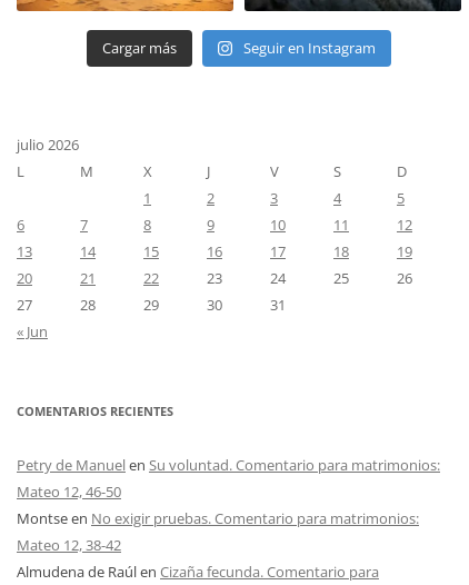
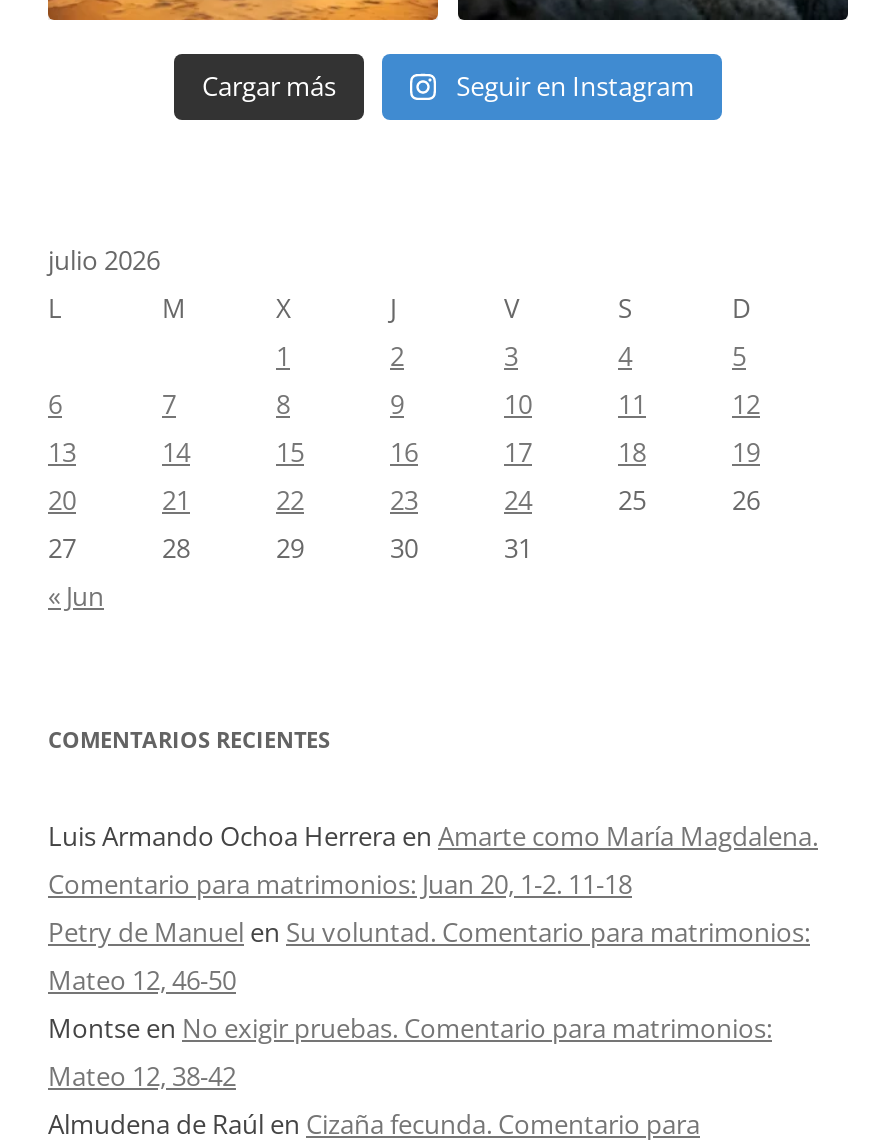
none -> [48,818,818,902] Luis Armando Ochoa Herrera en Amarte como María Magdalena. | Comentario para matrimonios: Juan 20, 1-2. 11-18

